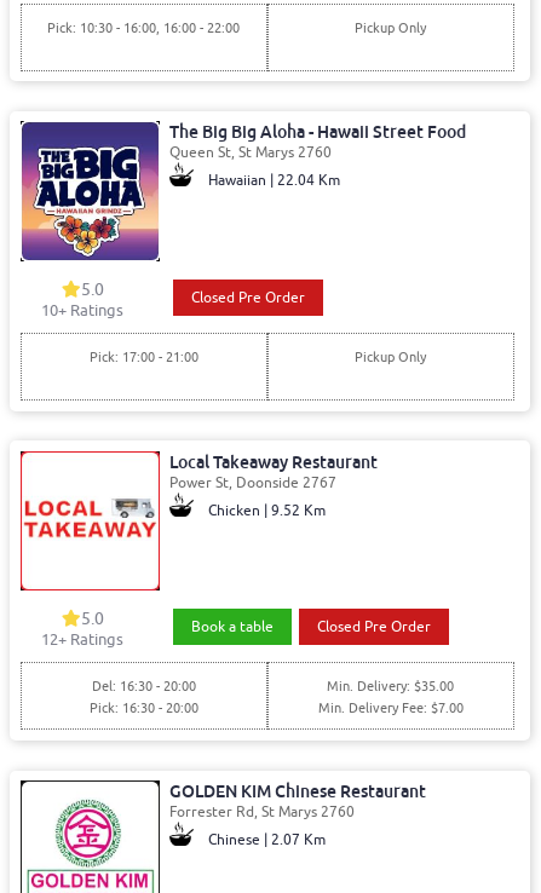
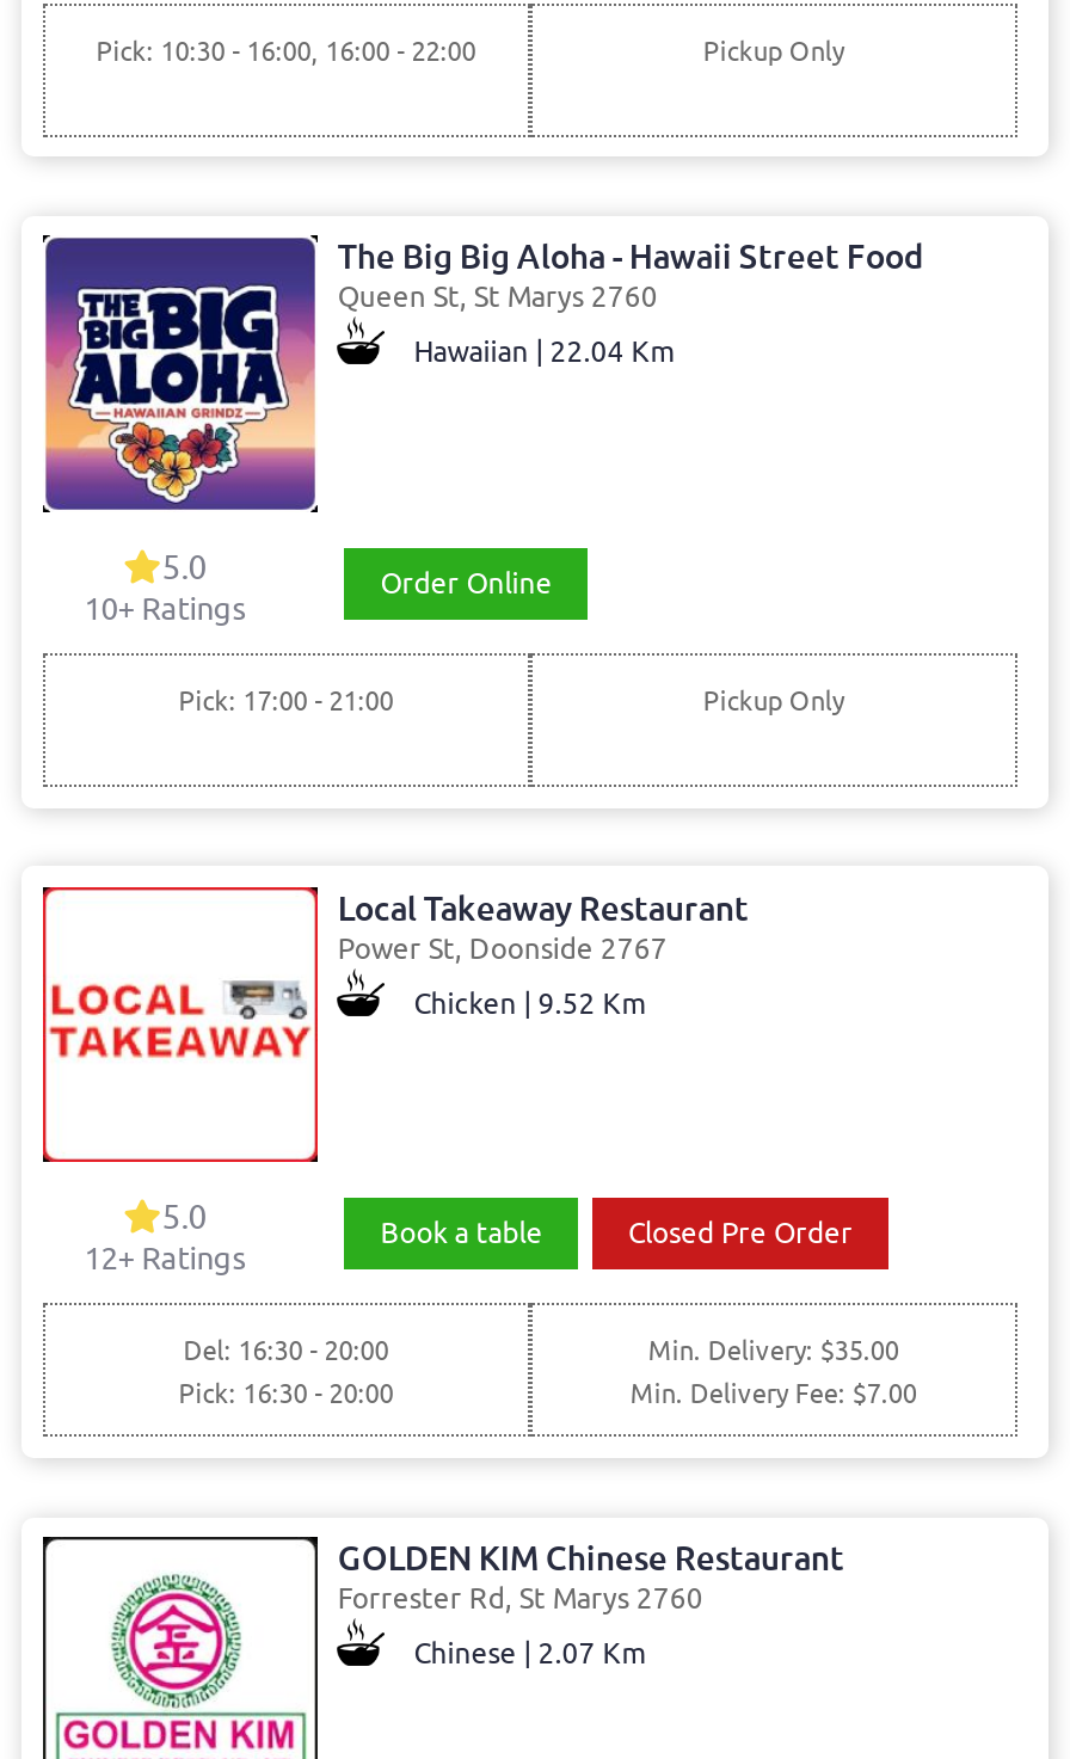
[192,288,305,307] Closed Pre Order -> [380,565,552,603] Order Online

